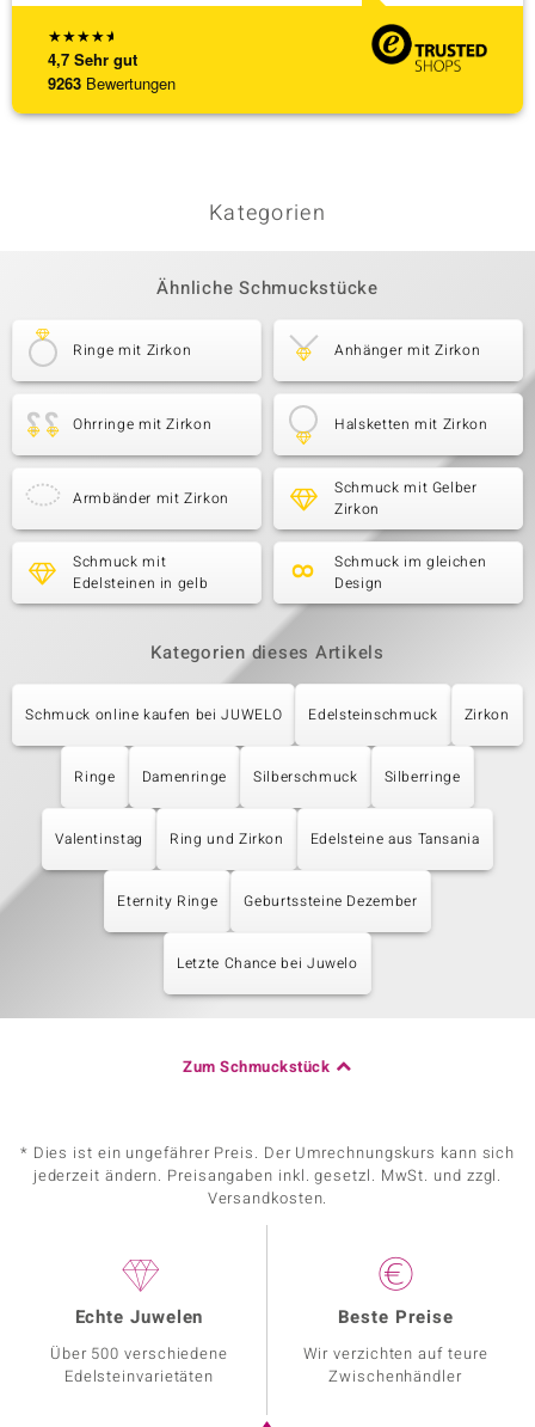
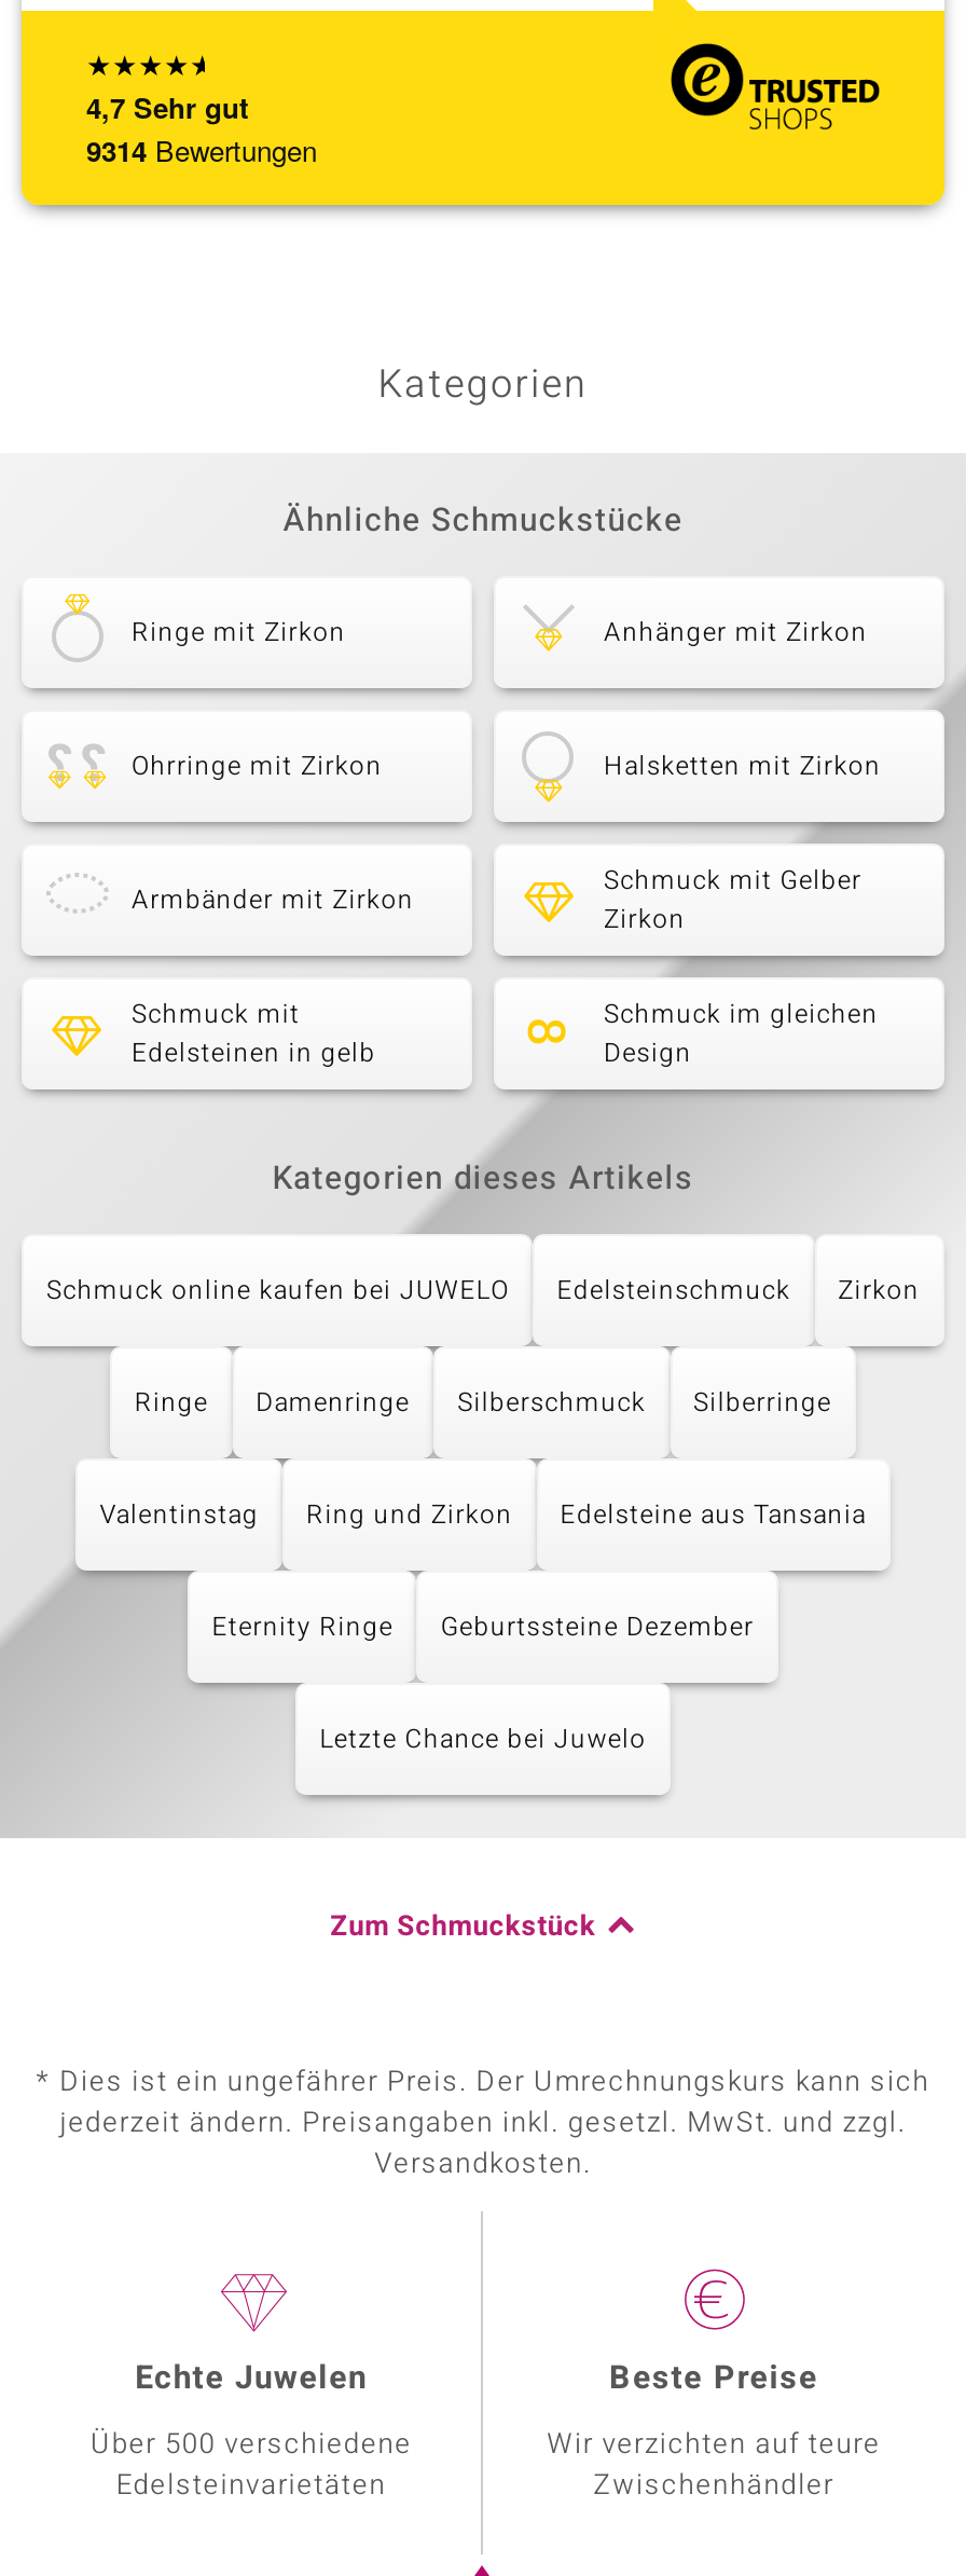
[48,72,176,94] 9263 Bewertungen -> [86,129,317,170] 9314 Bewertungen

